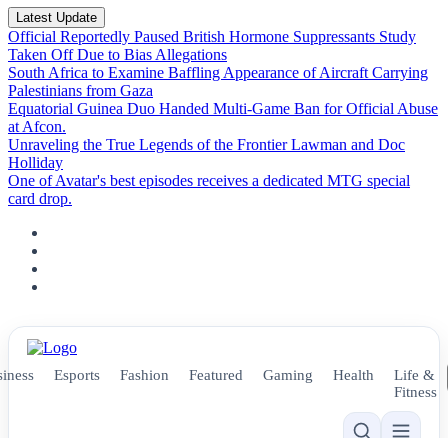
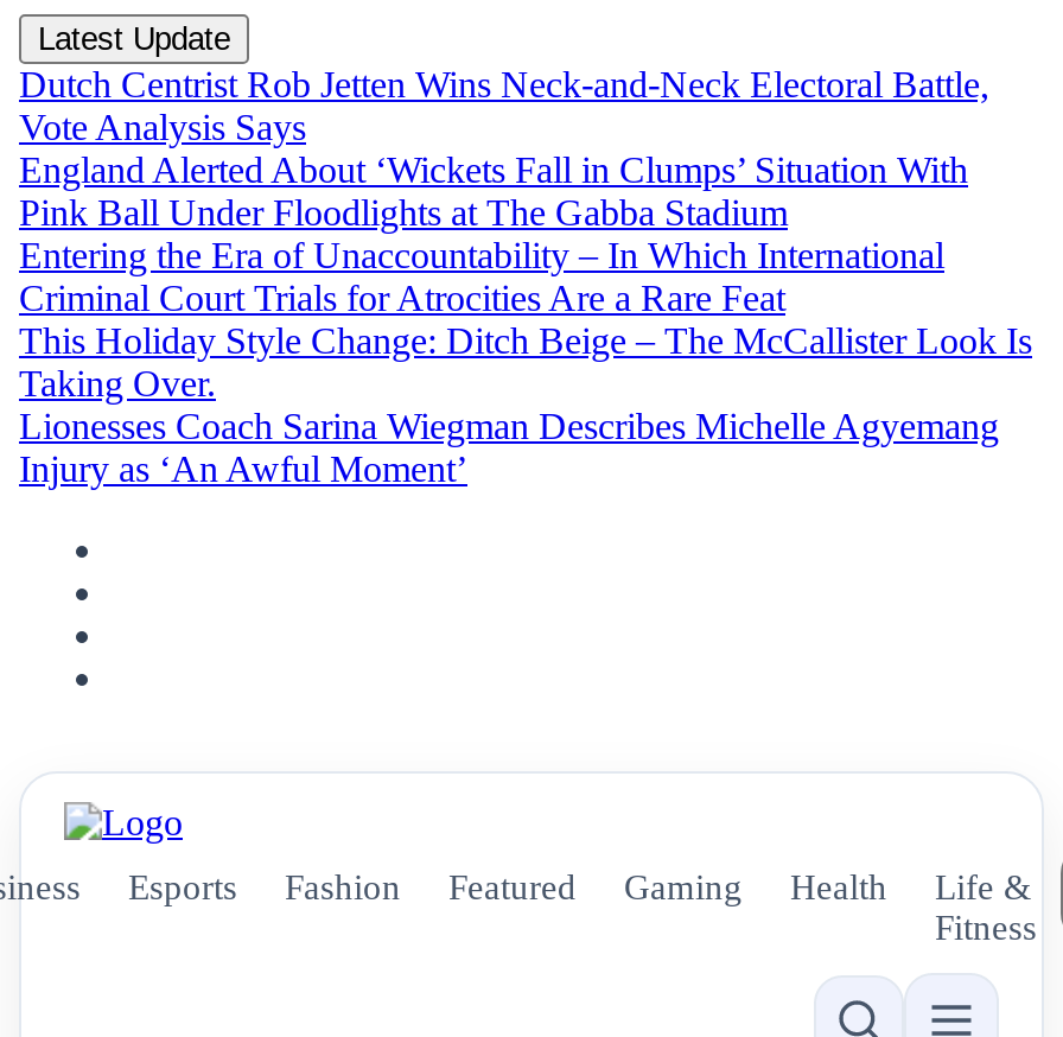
[8,28,438,207] Official Reportedly Paused British Hormone Suppressants Study | Taken Off Due to Bias Allegations | South Africa to Examine Baffling Appearance of Aircraft Carrying | Palestinians from Gaza | Equatorial Guinea Duo Handed Multi-Game Ban for Official Abuse | at Afcon. | Unraveling the True Legends of the Frontier Lawman and Doc | Holliday | One of Avatar's best episodes receives a dedicated MTG special | card drop. -> [19,64,1032,489] Dutch Centrist Rob Jetten Wins Neck-and-Neck Electoral Battle, | Vote Analysis Says | England Alerted About ‘Wickets Fall in Clumps’ Situation With | Pink Ball Under Floodlights at The Gabba Stadium | Entering the Era of Unaccountability – In Which International | Criminal Court Trials for Atrocities Are a Rare Feat | This Holiday Style Change: Ditch Beige – The McCallister Look Is | Taking Over. | Lionesses Coach Sarina Wiegman Describes Michelle Agyemang | Injury as ‘An Awful Moment’

